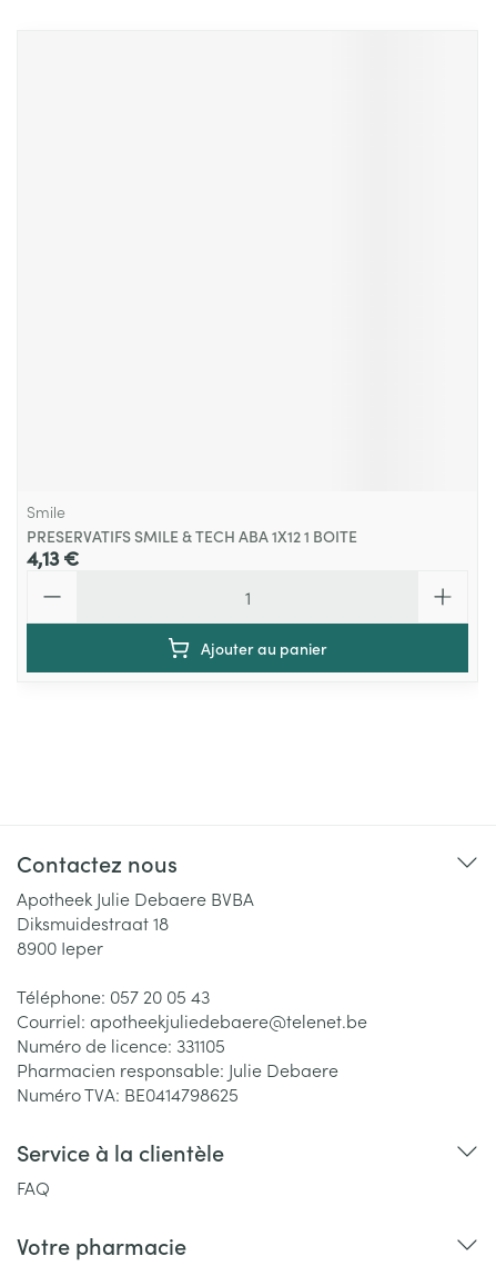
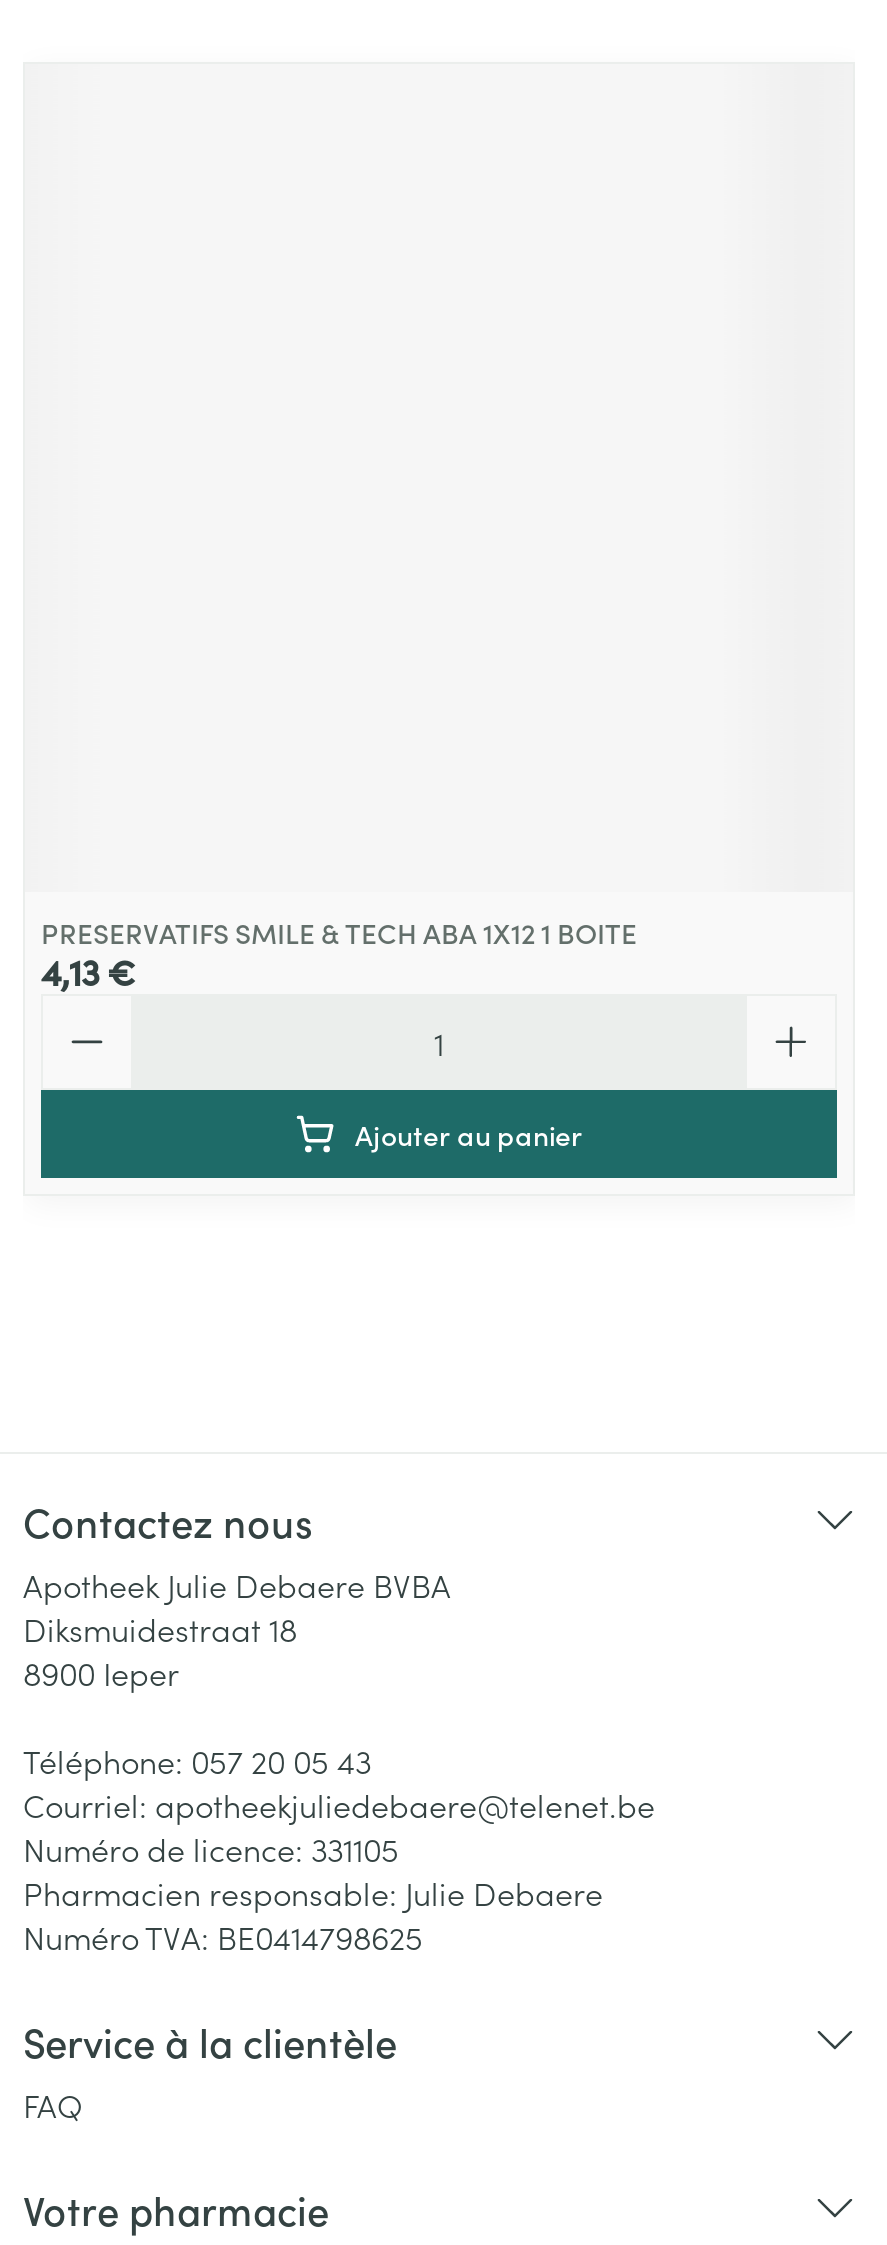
[27,500,65,522] Smile -> none

